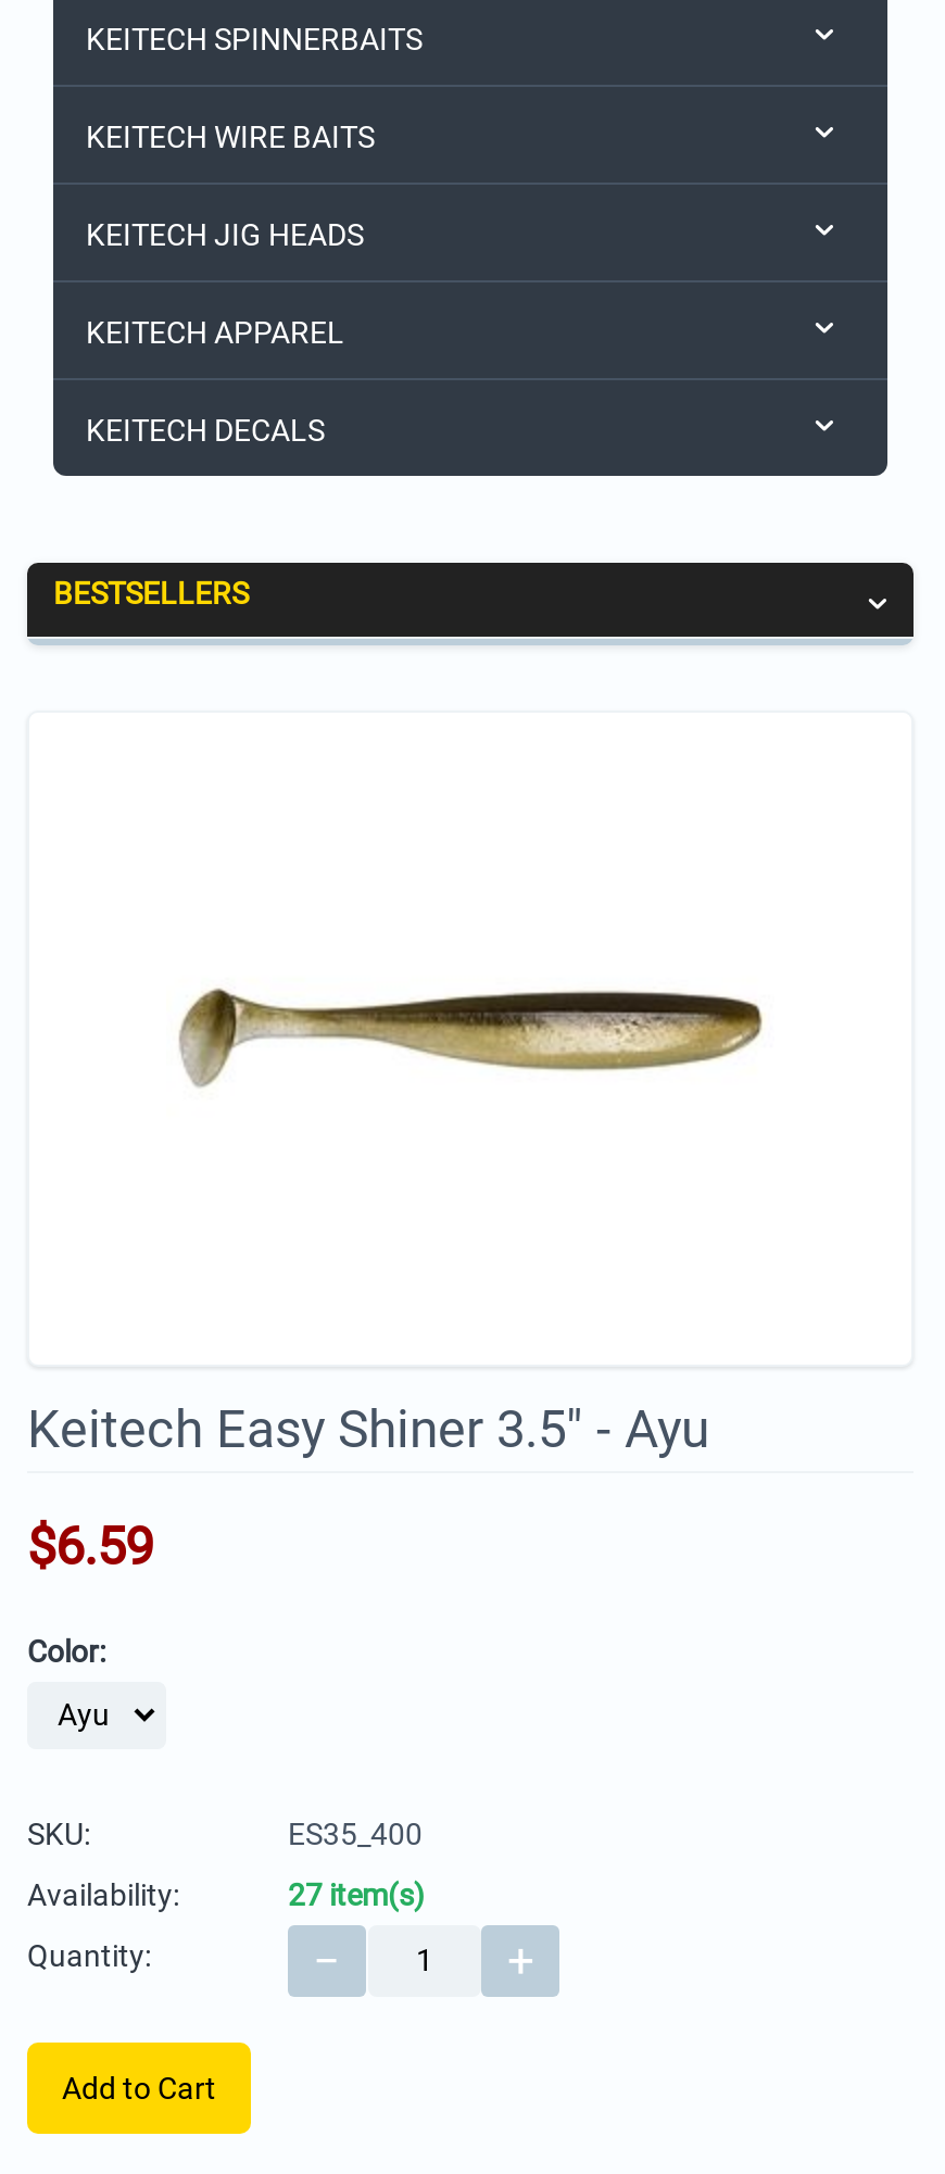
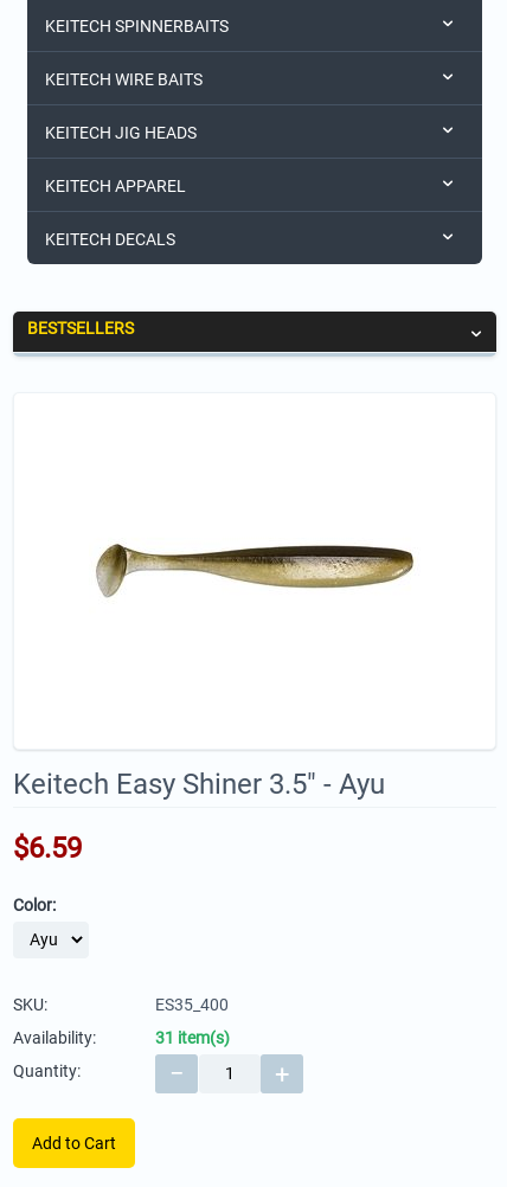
[288,1877,425,1912] 27 item(s) -> [155,1028,230,1047] 31 item(s)

